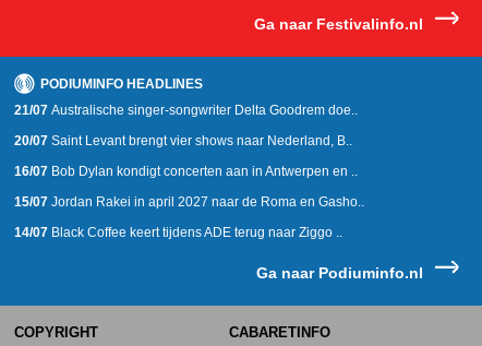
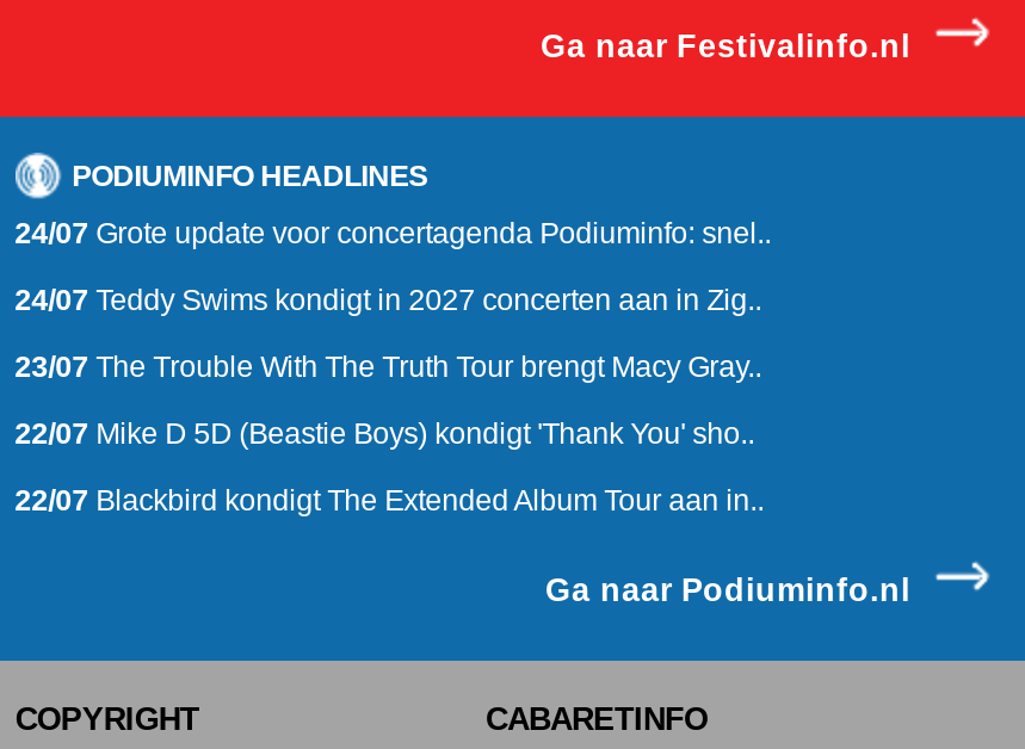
[14,103,357,118] 21/07 Australische singer-songwriter Delta Goodrem doe.. -> [15,218,771,251] 24/07 Grote update voor concertagenda Podiuminfo: snel..
[14,134,352,149] 20/07 Saint Levant brengt vier shows naar Nederland, B.. -> [15,285,762,318] 24/07 Teddy Swims kondigt in 2027 concerten aan in Zig..
[14,164,357,179] 16/07 Bob Dylan kondigt concerten aan in Antwerpen en .. -> [15,352,762,385] 23/07 The Trouble With The Truth Tour brengt Macy Gray..
[14,195,364,210] 15/07 Jordan Rakei in april 2027 naar de Roma en Gasho.. -> [15,418,754,452] 22/07 Mike D 5D (Beastie Boys) kondigt 'Thank You' sho..
[14,225,342,241] 14/07 Black Coffee keert tijdens ADE terug naar Ziggo .. -> [15,485,764,519] 22/07 Blackbird kondigt The Extended Album Tour aan in..

